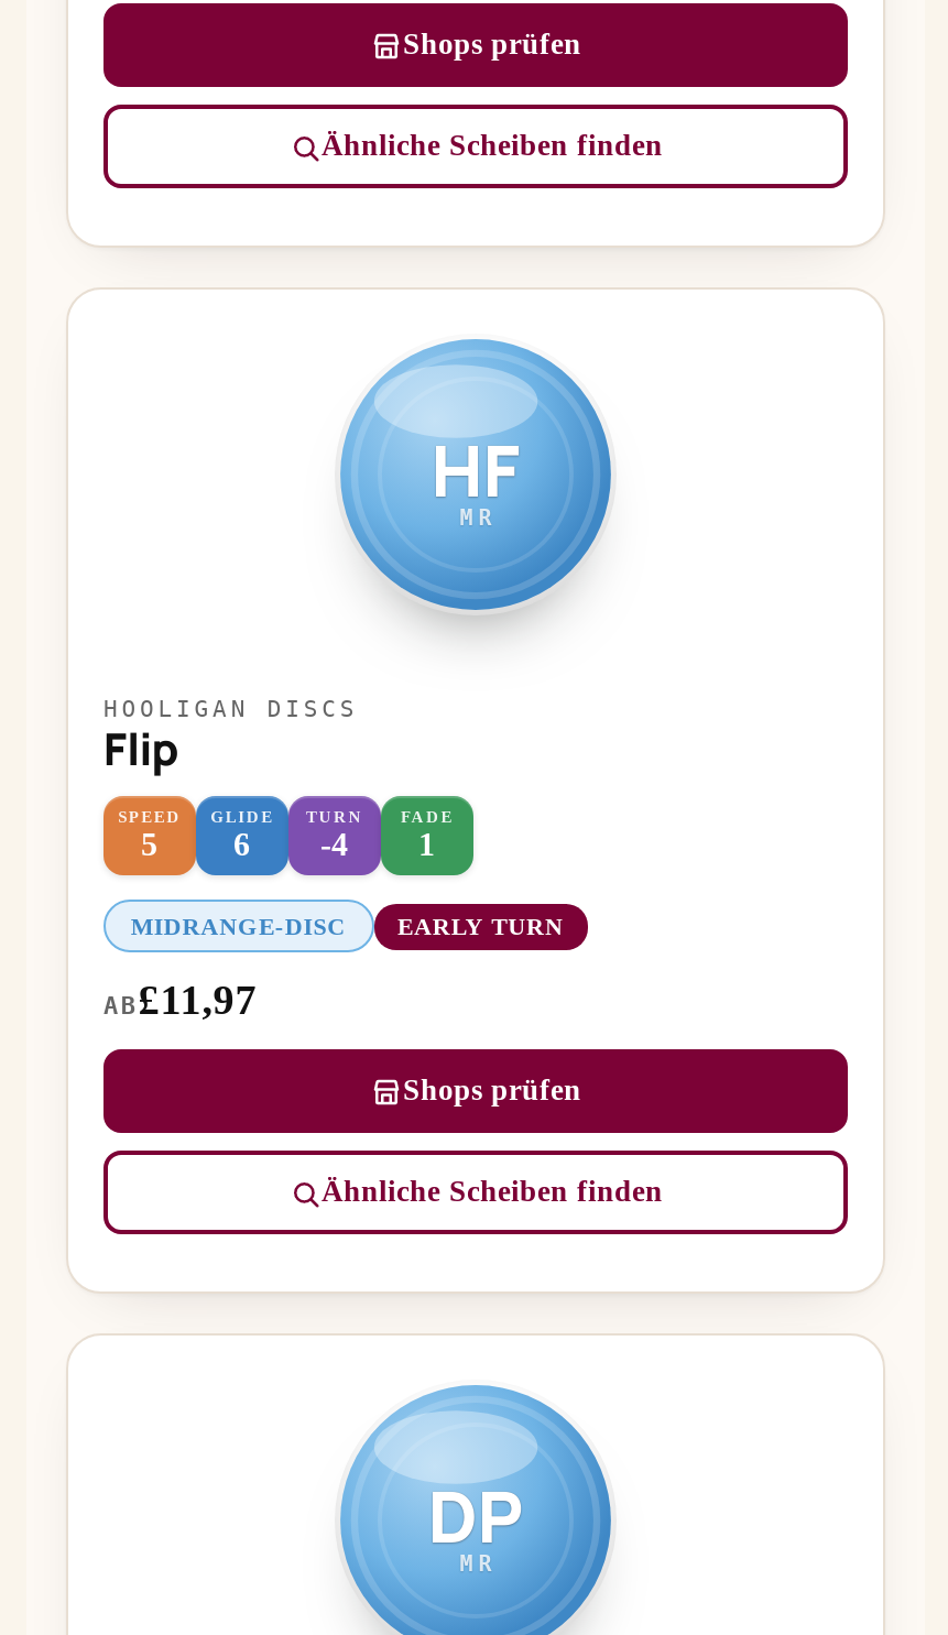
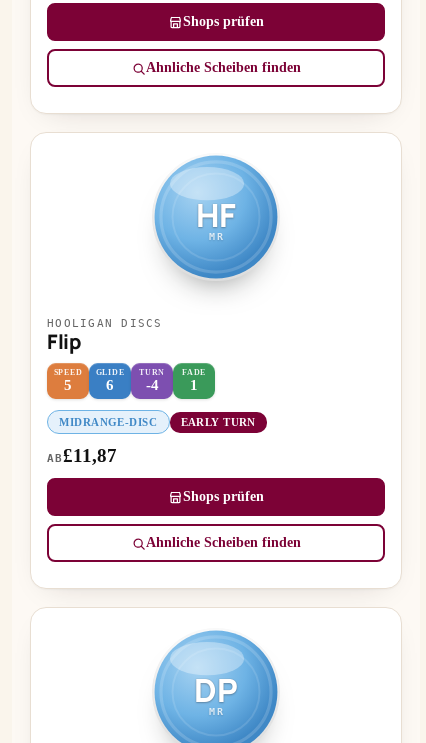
[103,977,257,1023] AB£11,97 -> [47,445,117,466] AB£11,87

